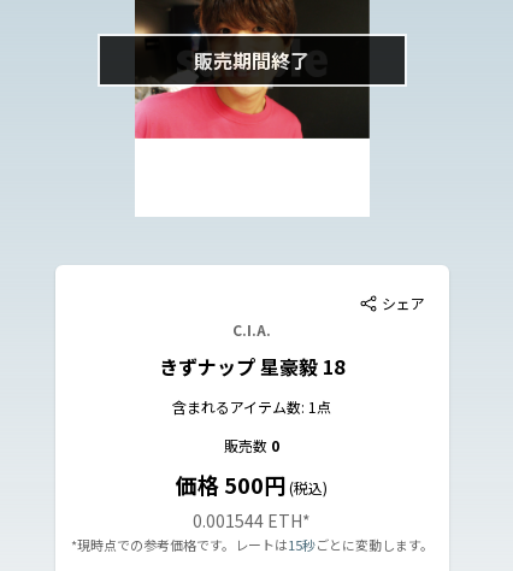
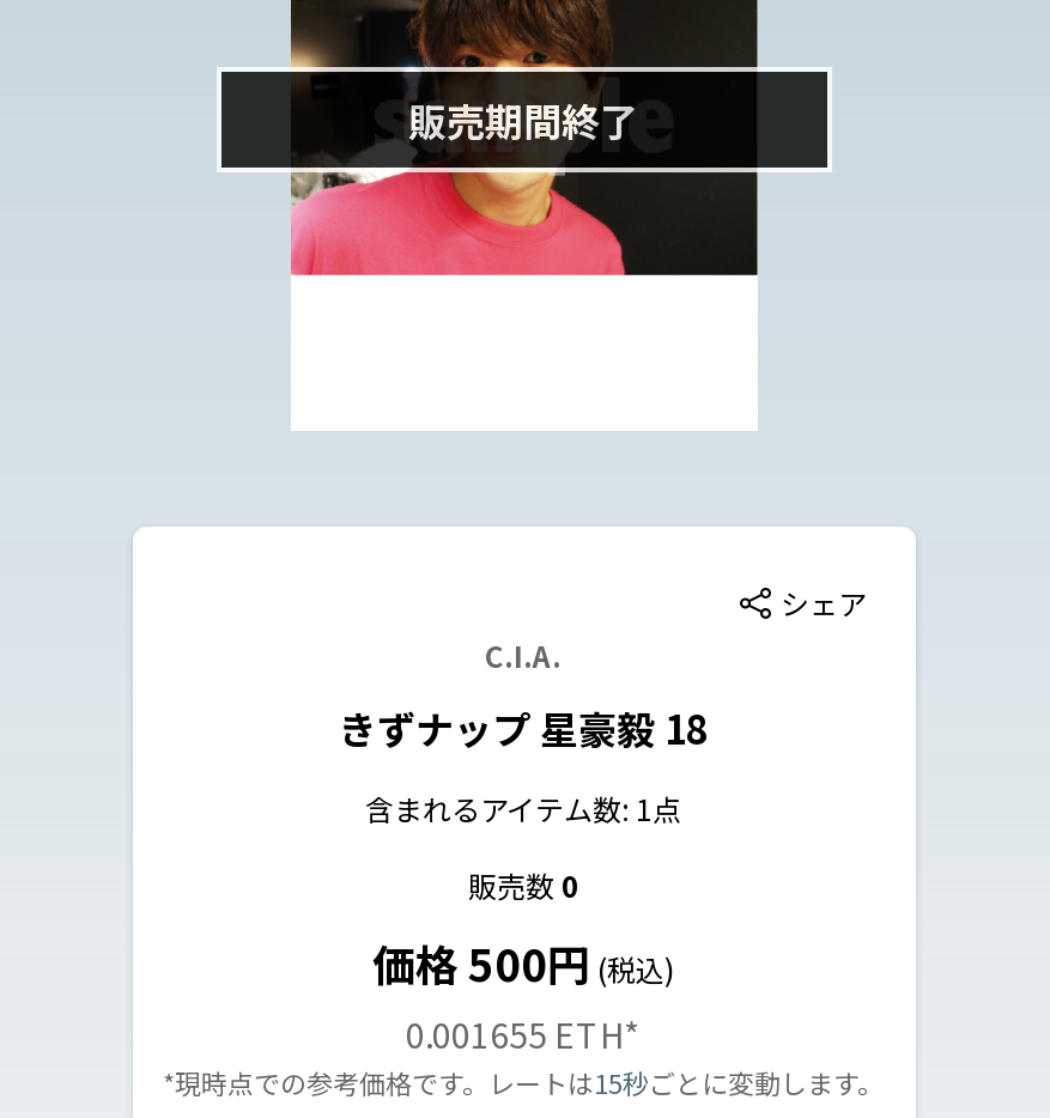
[193,508,311,532] 0.001544 ETH* -> [406,1010,641,1058] 0.001655 ETH*

